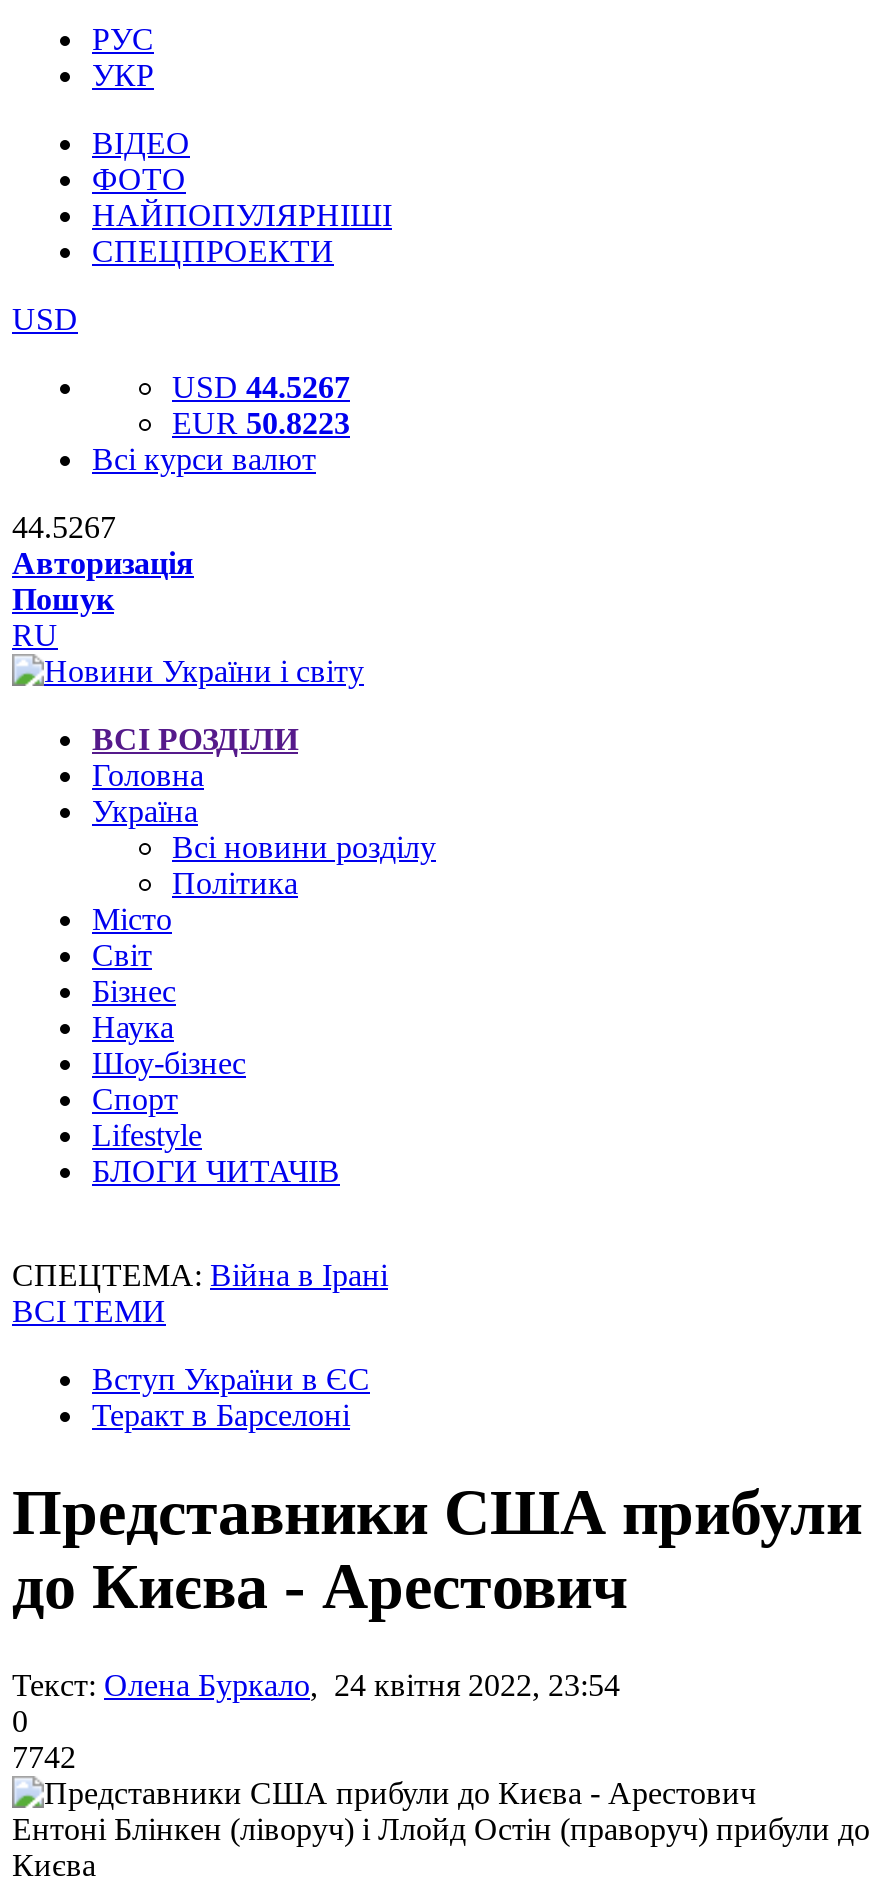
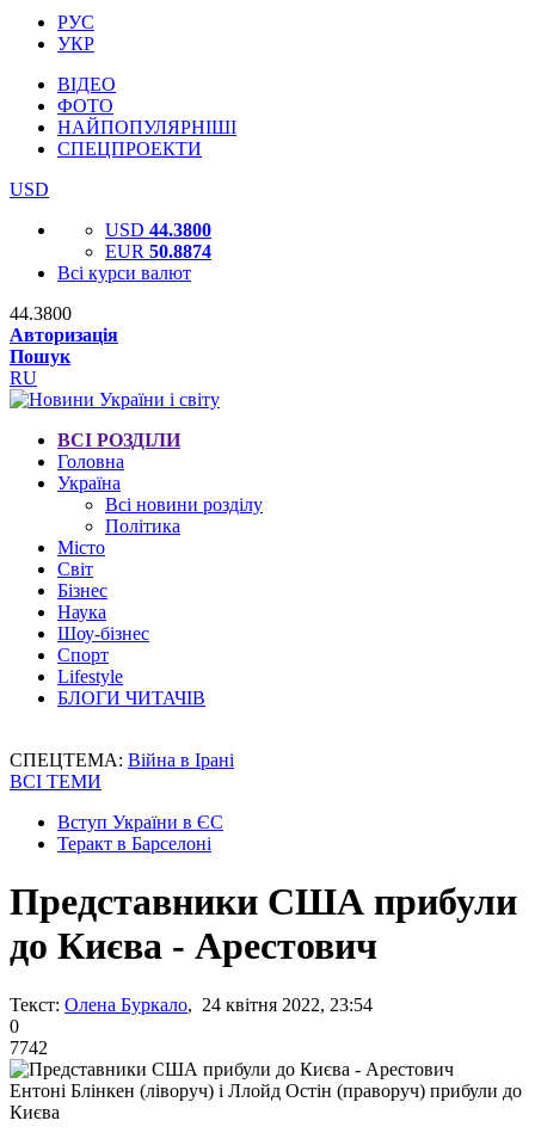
[172,370,350,404] USD 44.5267 -> [105,220,211,240] USD 44.3800
[172,406,350,440] EUR 50.8223 -> [105,241,211,261] EUR 50.8874
[12,510,116,544] 44.5267 -> [10,303,72,324] 44.3800

